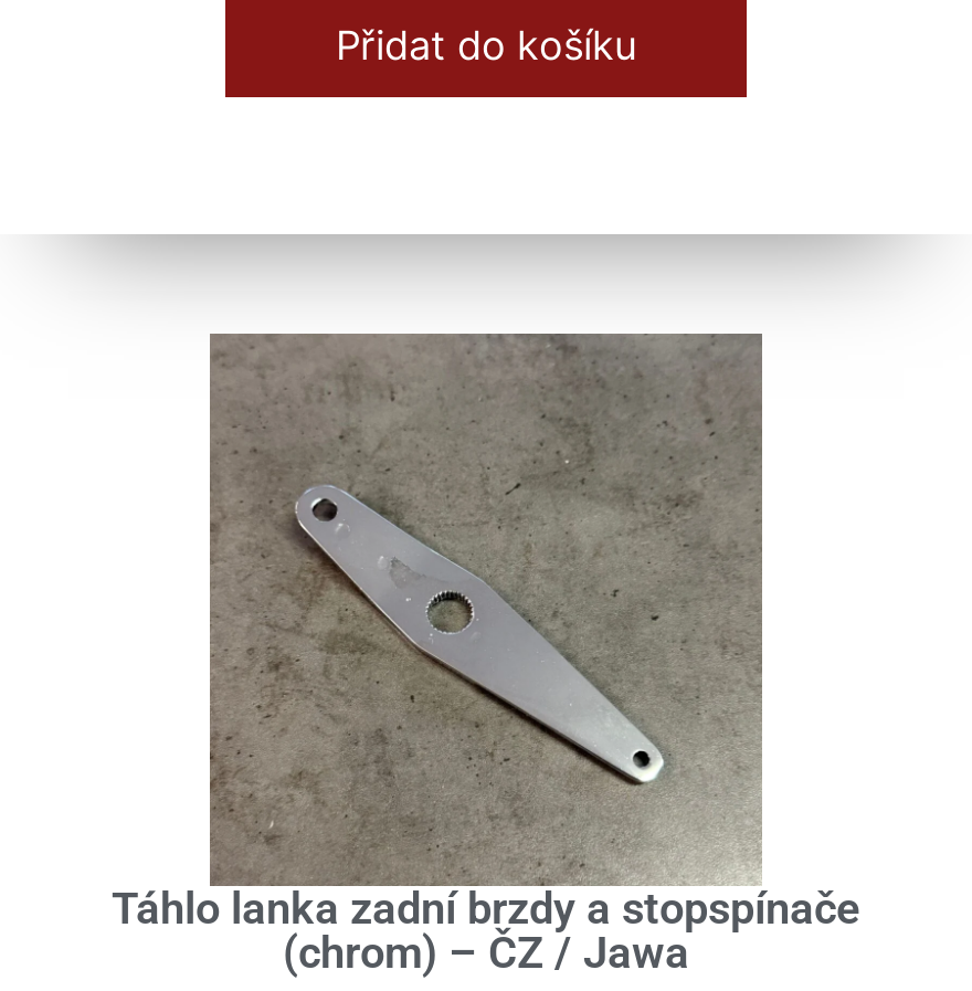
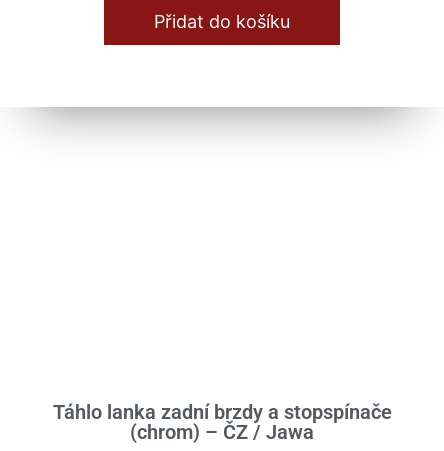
[208,331,764,877] [image] -> none

